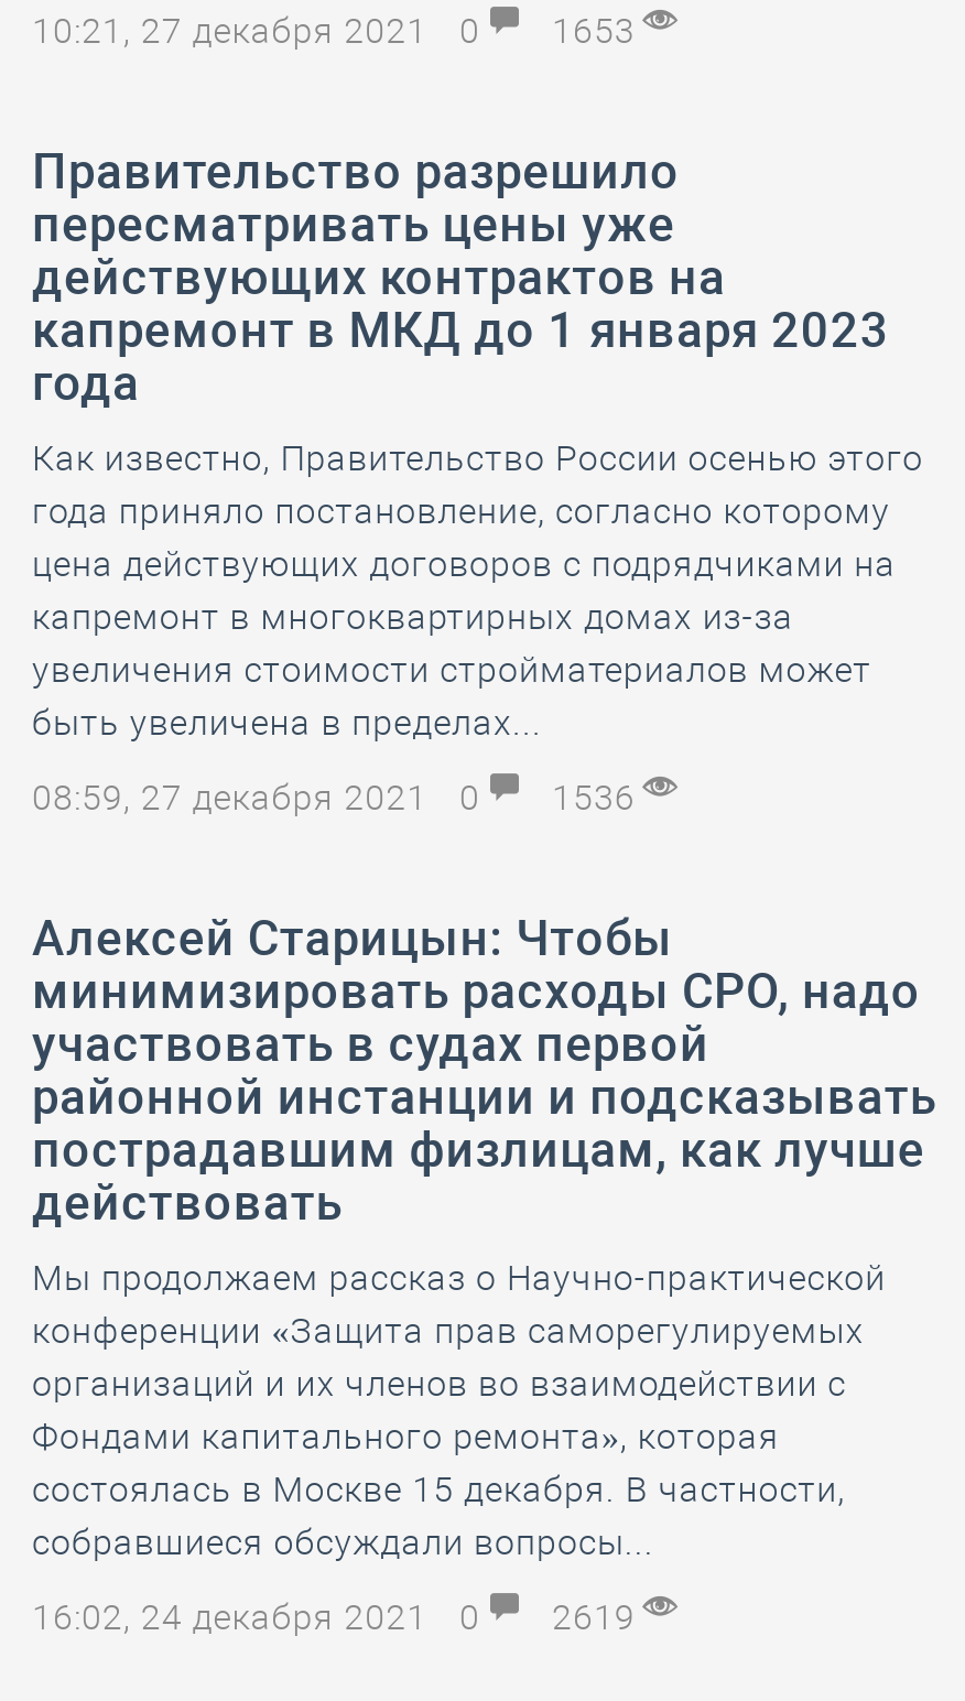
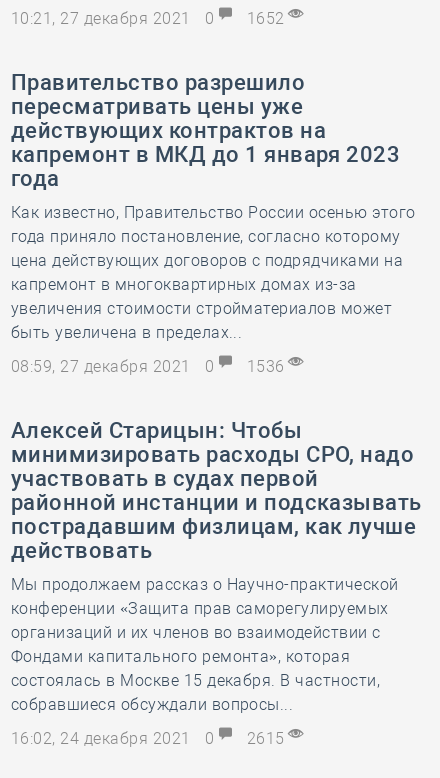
[32,10,645,52] 10:21, 27 декабря 2021 0 1653 -> [11,9,289,28] 10:21, 27 декабря 2021 0 1652
[32,1596,645,1638] 16:02, 24 декабря 2021 0 2619 -> [11,729,289,748] 16:02, 24 декабря 2021 0 2615

